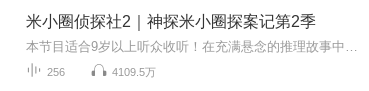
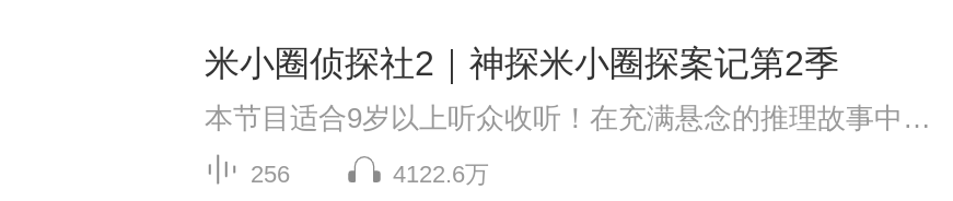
[112,66,156,78] 4109.5万 -> [393,160,489,186] 4122.6万

